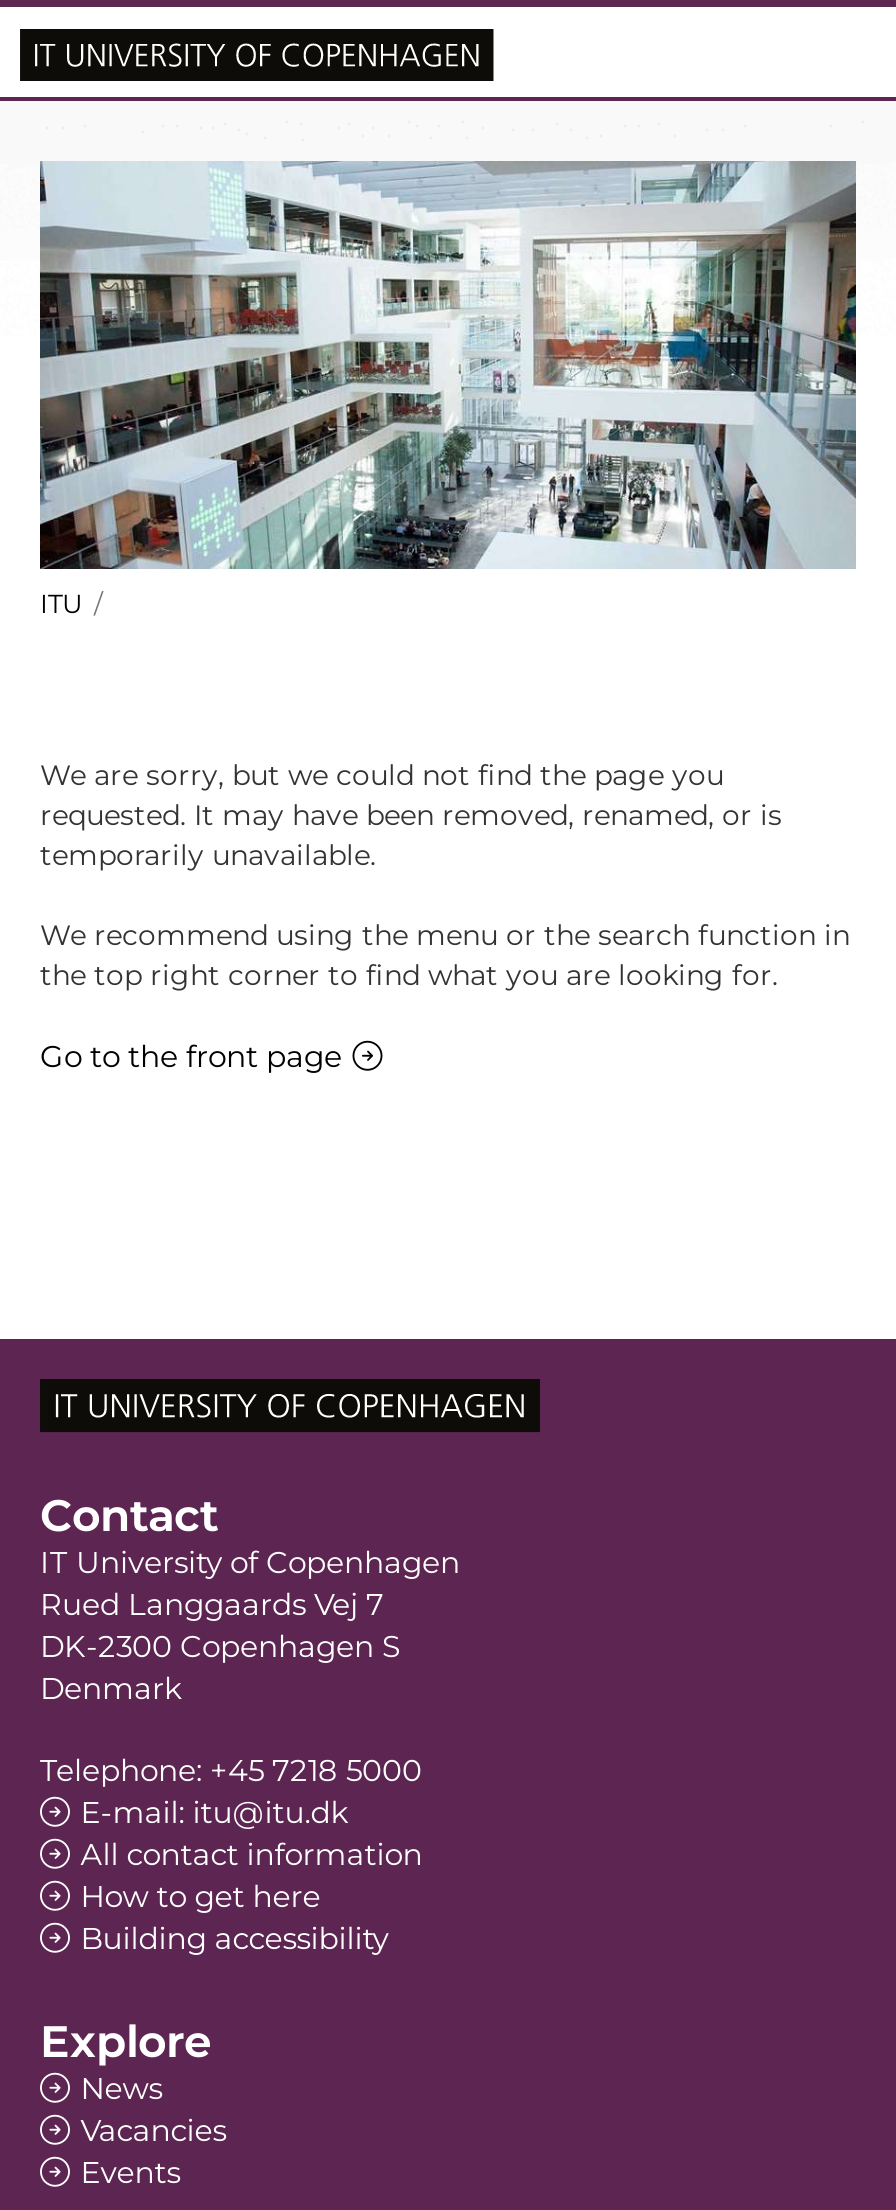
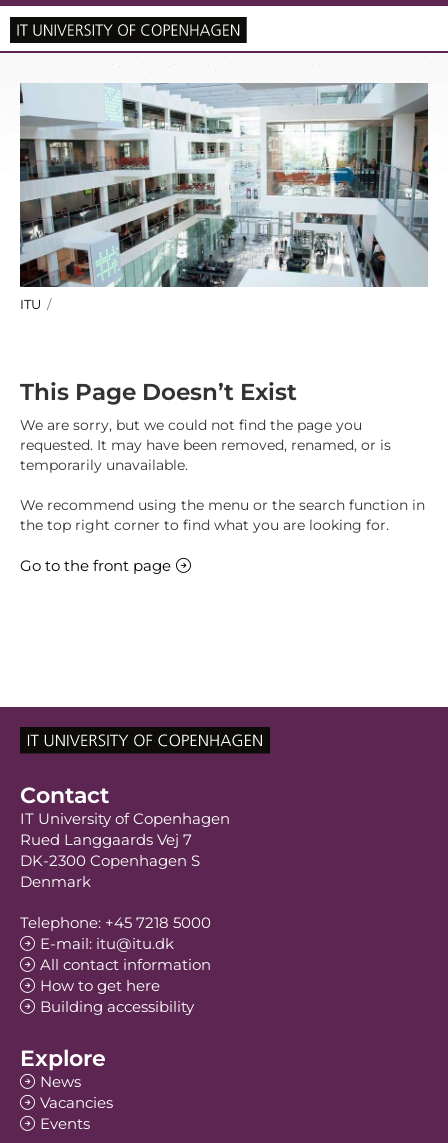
none -> [20,378,297,406] This Page Doesn’t Exist

